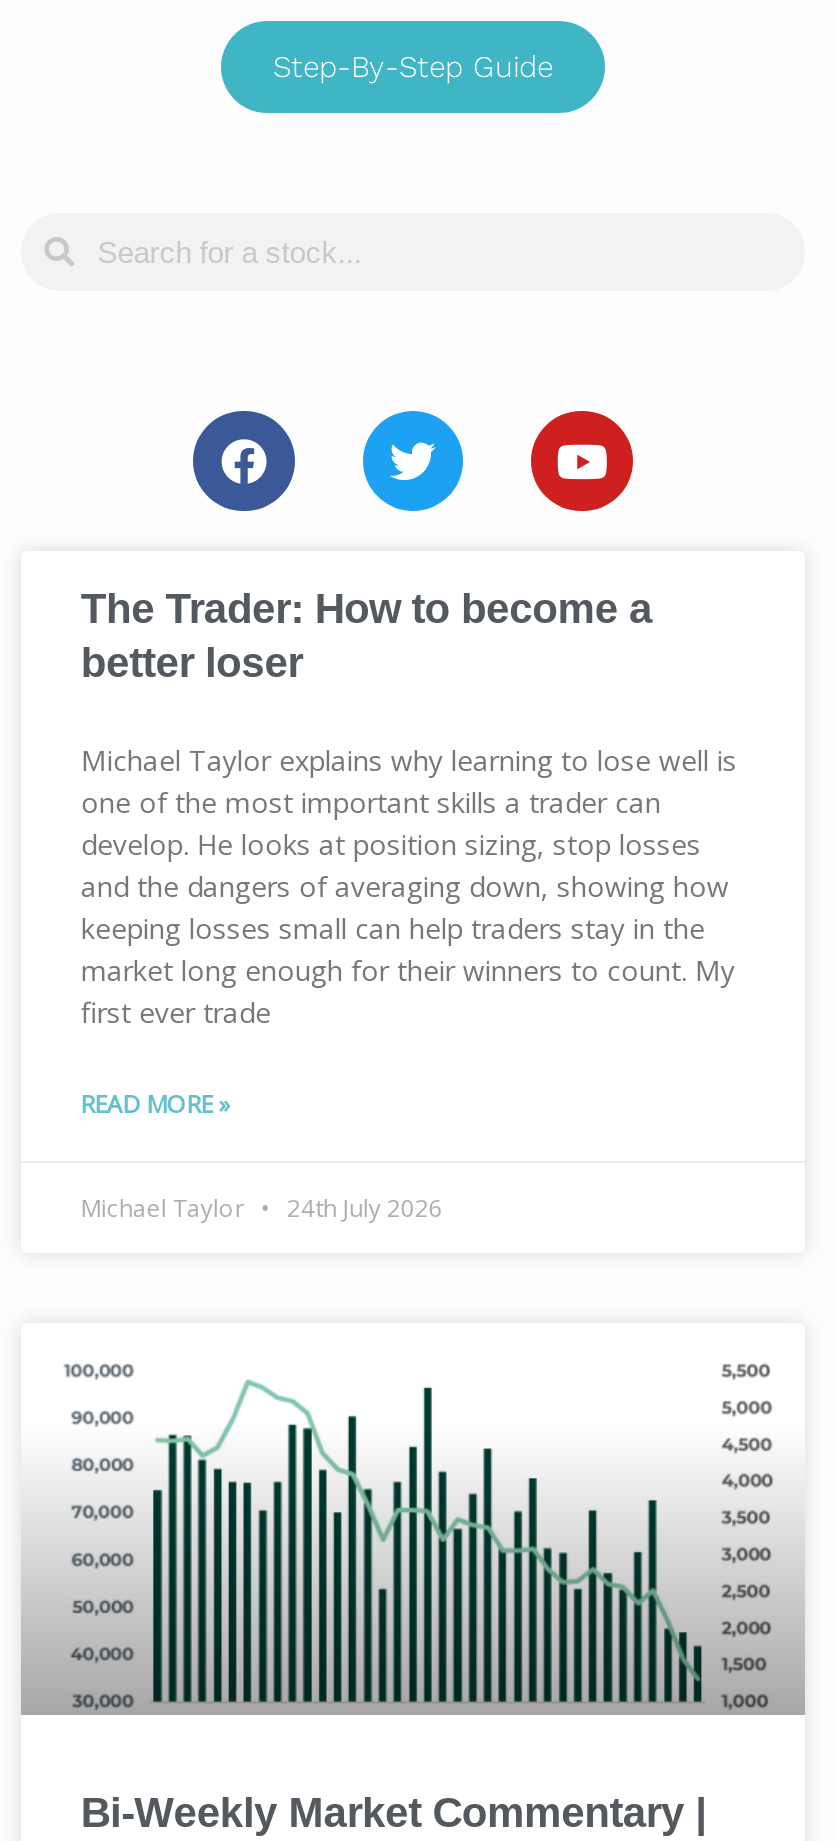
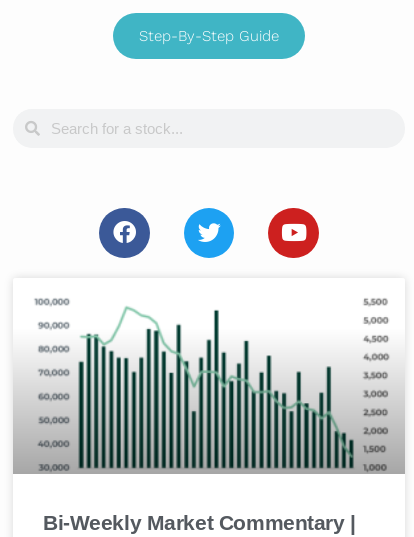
[81,585,737,1225] The Trader: How to become a | better loser | Michael Taylor explains why learning to lose well is | one of the most important skills a trader can | develop. He looks at position sizing, stop losses | and the dangers of averaging down, showing how | keeping losses small can help traders stay in the | market long enough for their winners to count. My | first ever trade | READ MORE » | Michael Taylor | 24th July 2026 -> none

